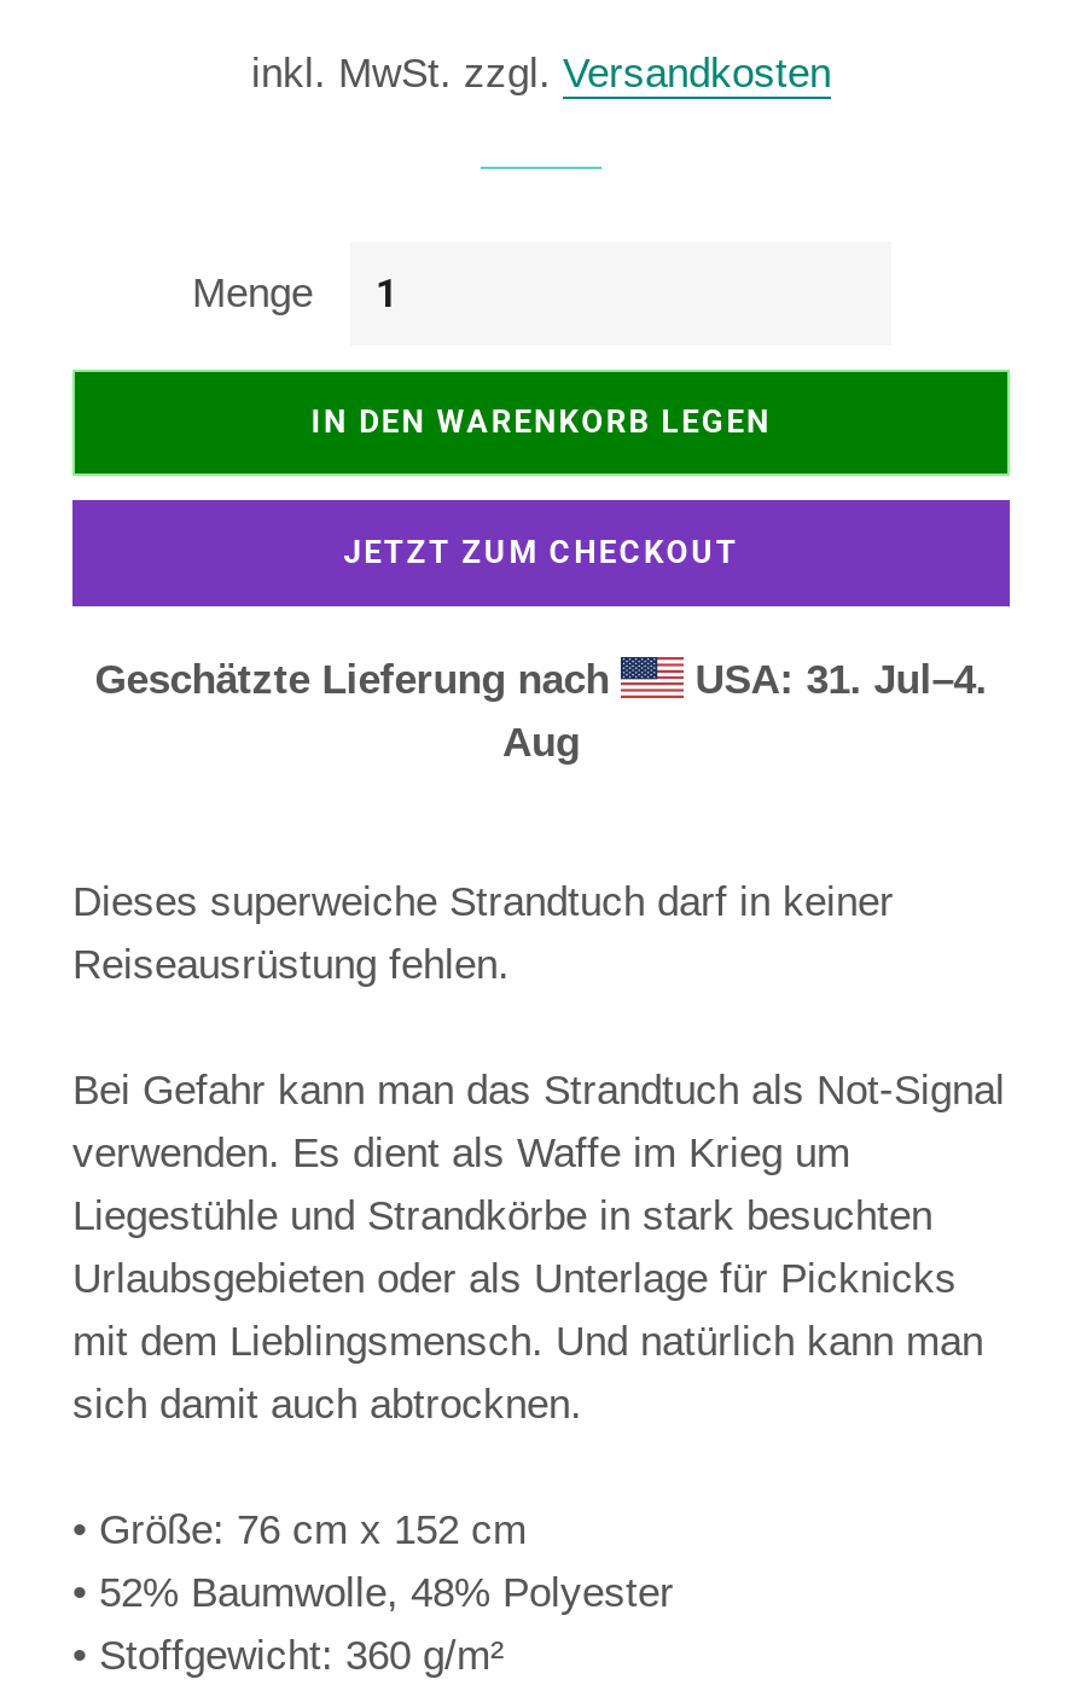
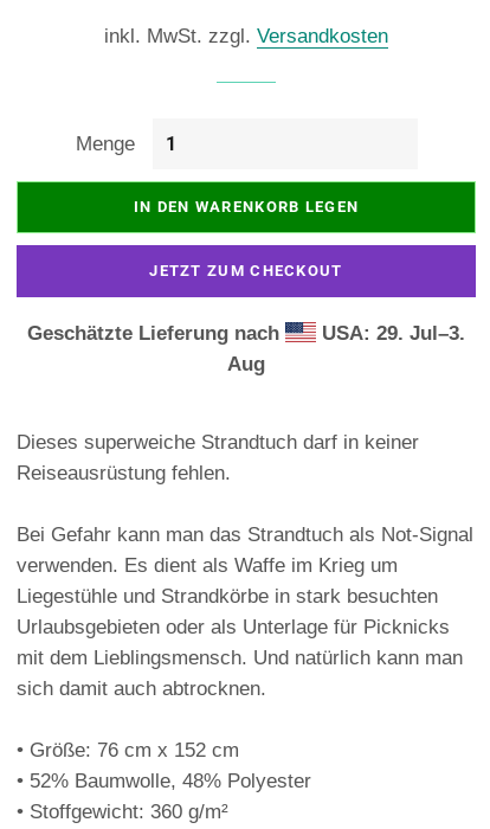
[95,657,988,703] Geschätzte Lieferung nach USA: 31. Jul–4. -> [27,322,465,345] Geschätzte Lieferung nach USA: 29. Jul–3.

